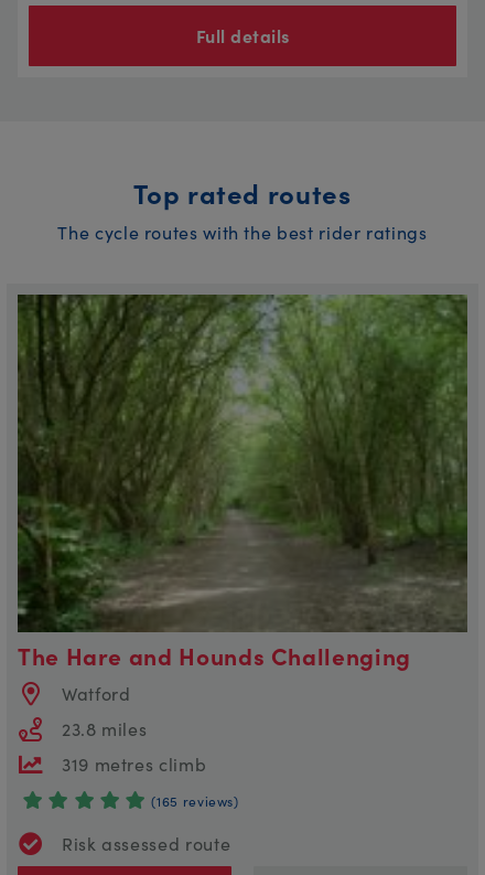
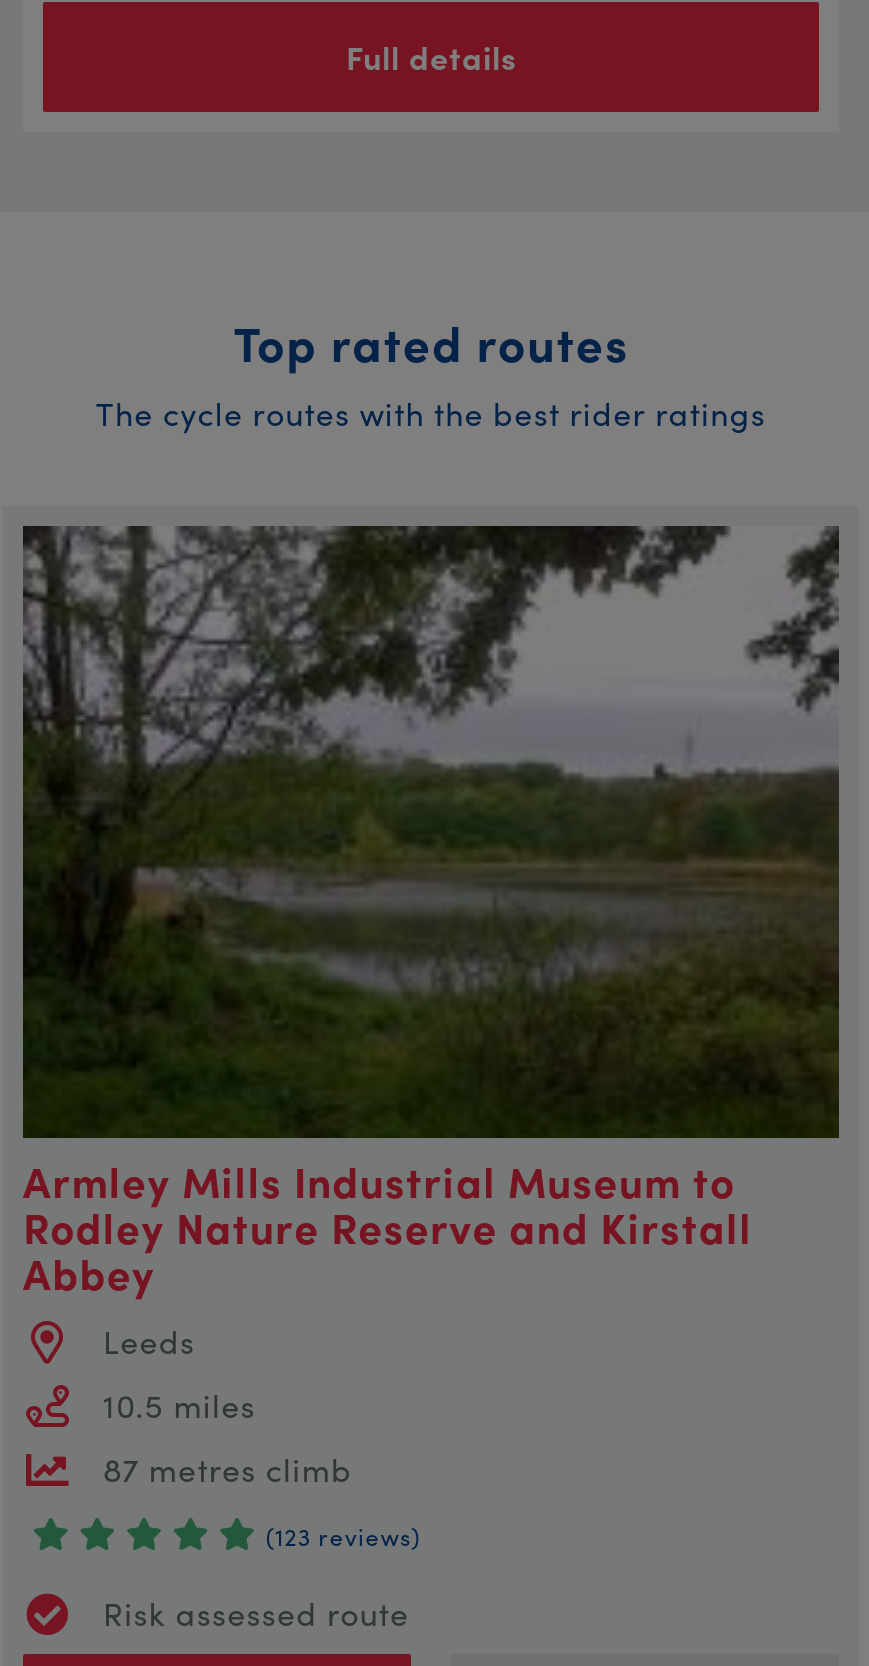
[18,294,468,705] [image] | The Hare and Hounds Challenging | Watford -> [23,524,839,1361] [image] | Armley Mills Industrial Museum to | Rodley Nature Reserve and Kirstall | Abbey | Leeds
[62,716,147,740] 23.8 miles -> [103,1381,256,1425] 10.5 miles
[62,751,206,775] 319 metres climb -> [103,1445,352,1489] 87 metres climb
[151,791,239,809] (165 reviews) -> [266,1517,420,1551] (123 reviews)

